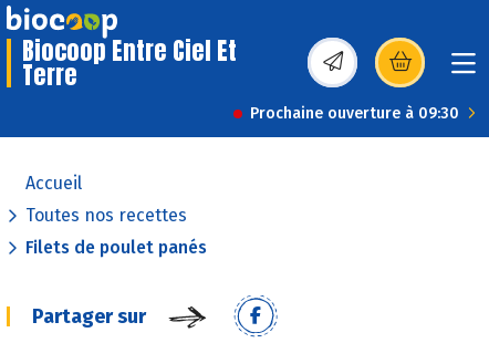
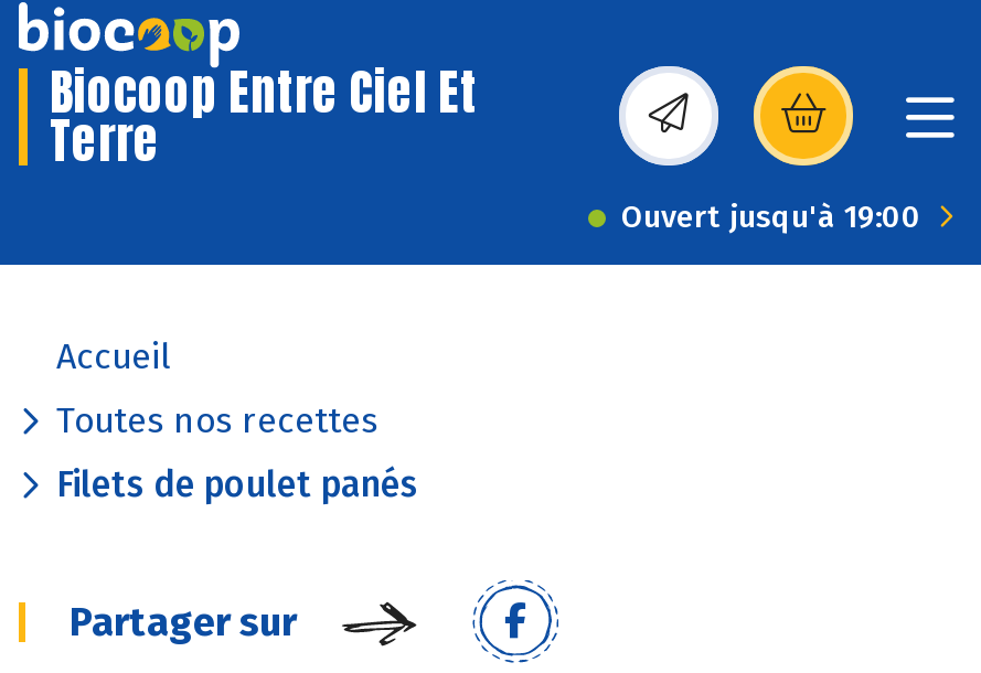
[250,104,459,123] Prochaine ouverture à 09:30 -> [621,199,921,236] Ouvert jusqu'à 19:00

